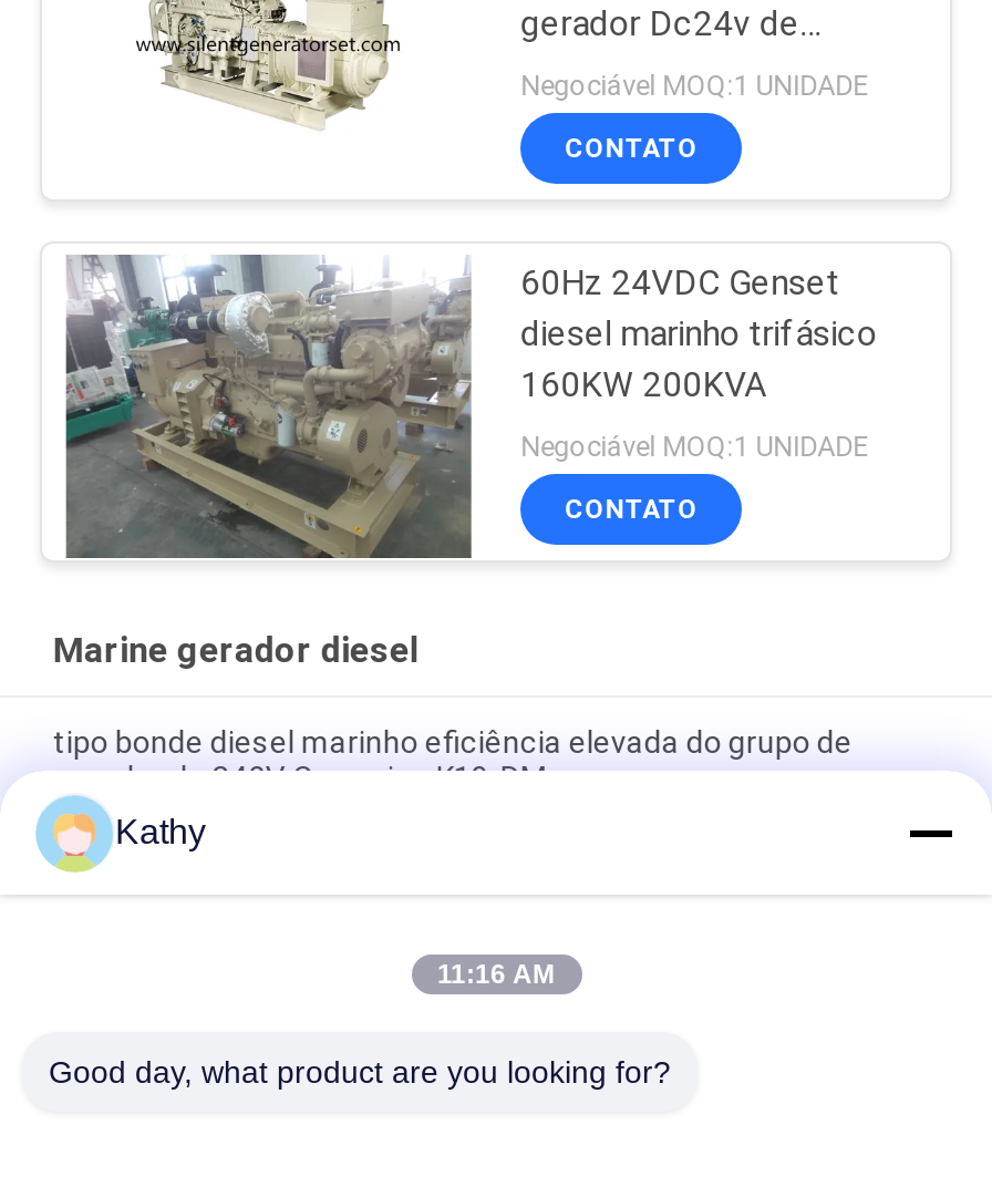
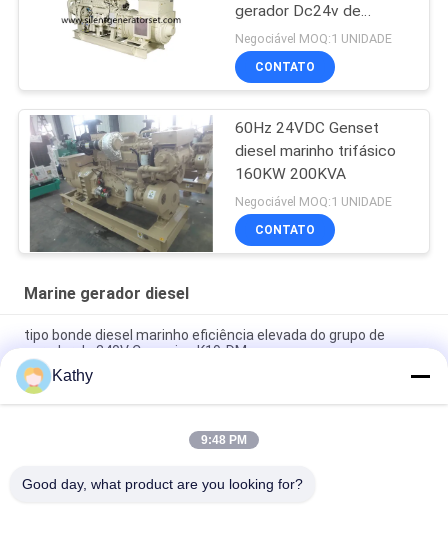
[437,959,555,990] 11:16 AM -> [201,433,247,447] 9:48 PM

